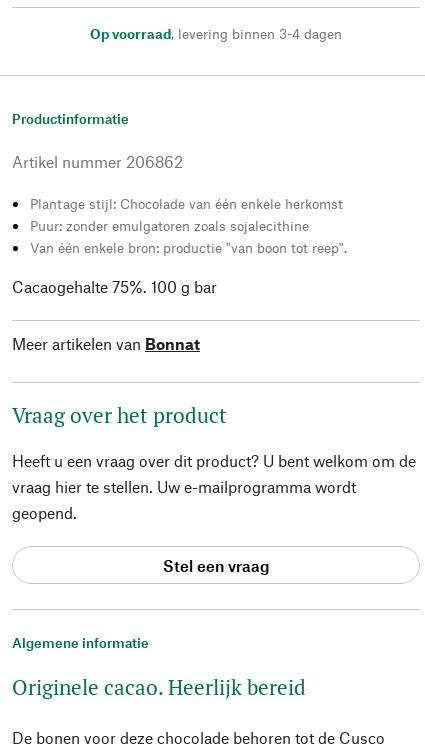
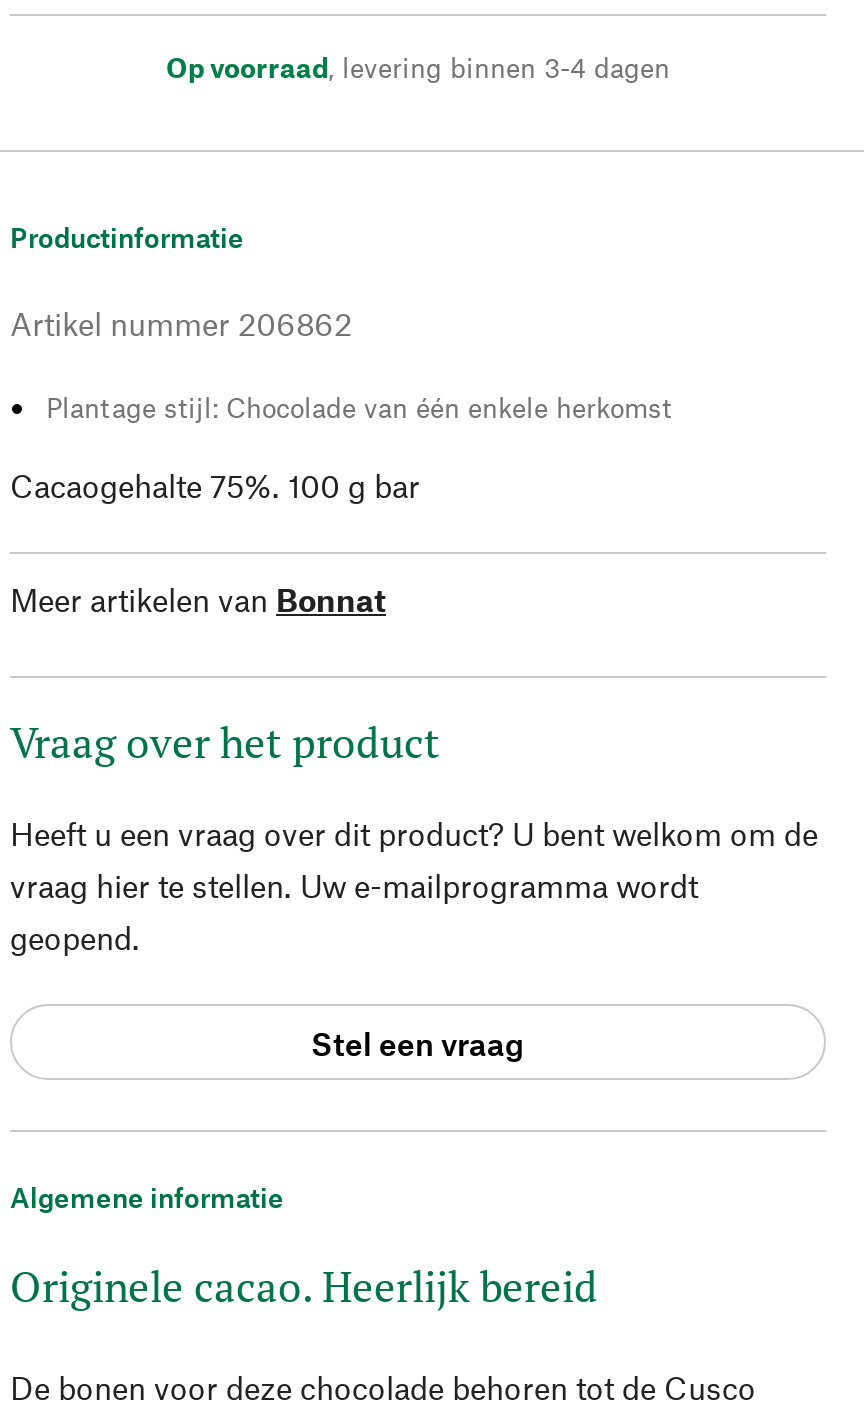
[30,217,347,256] Puur: zonder emulgatoren zoals sojalecithine | Van één enkele bron: productie "van boon tot reep". -> none

